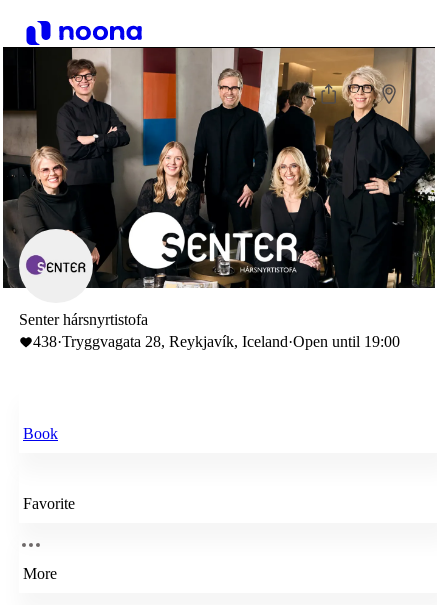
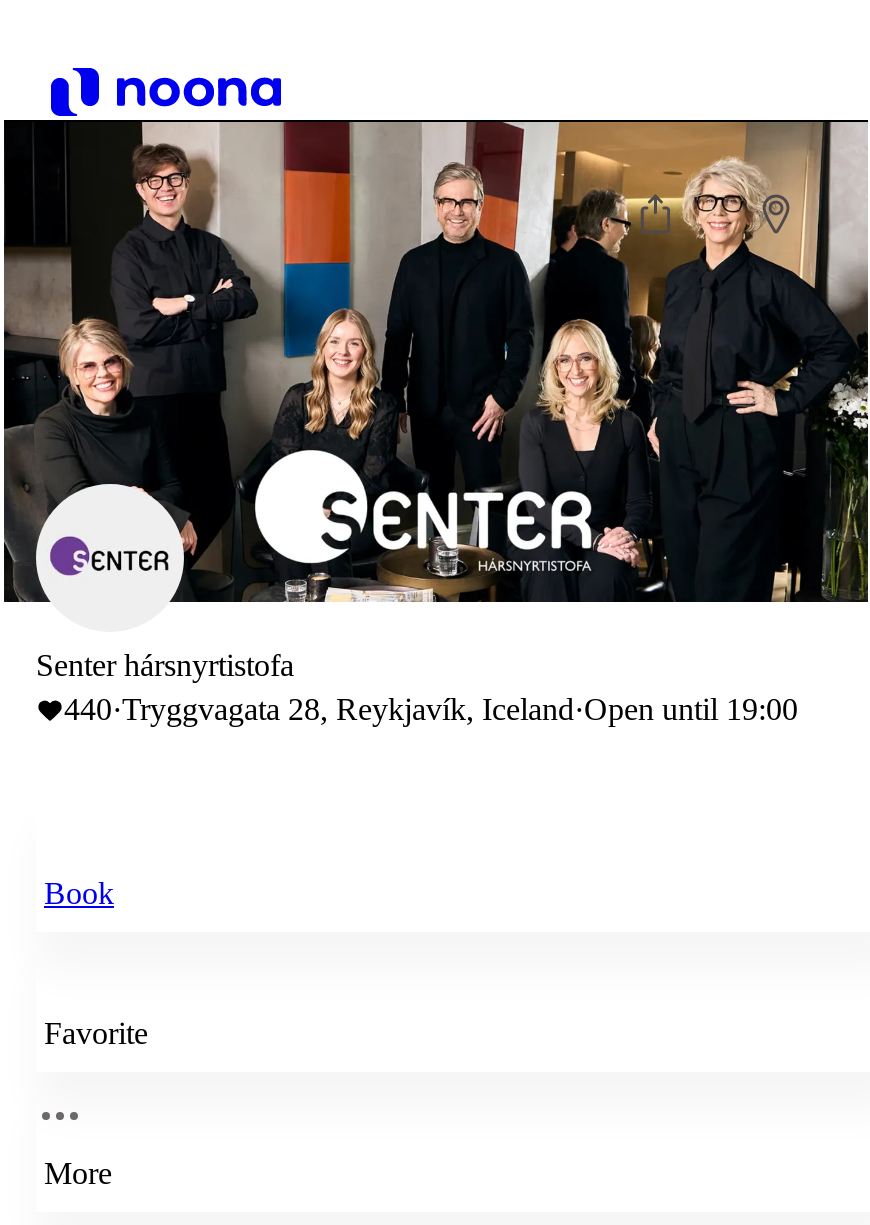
[33,333,400,350] 438·Tryggvagata 28, Reykjavík, Iceland·Open until 19:00 -> [64,692,798,726] 440·Tryggvagata 28, Reykjavík, Iceland·Open until 19:00

